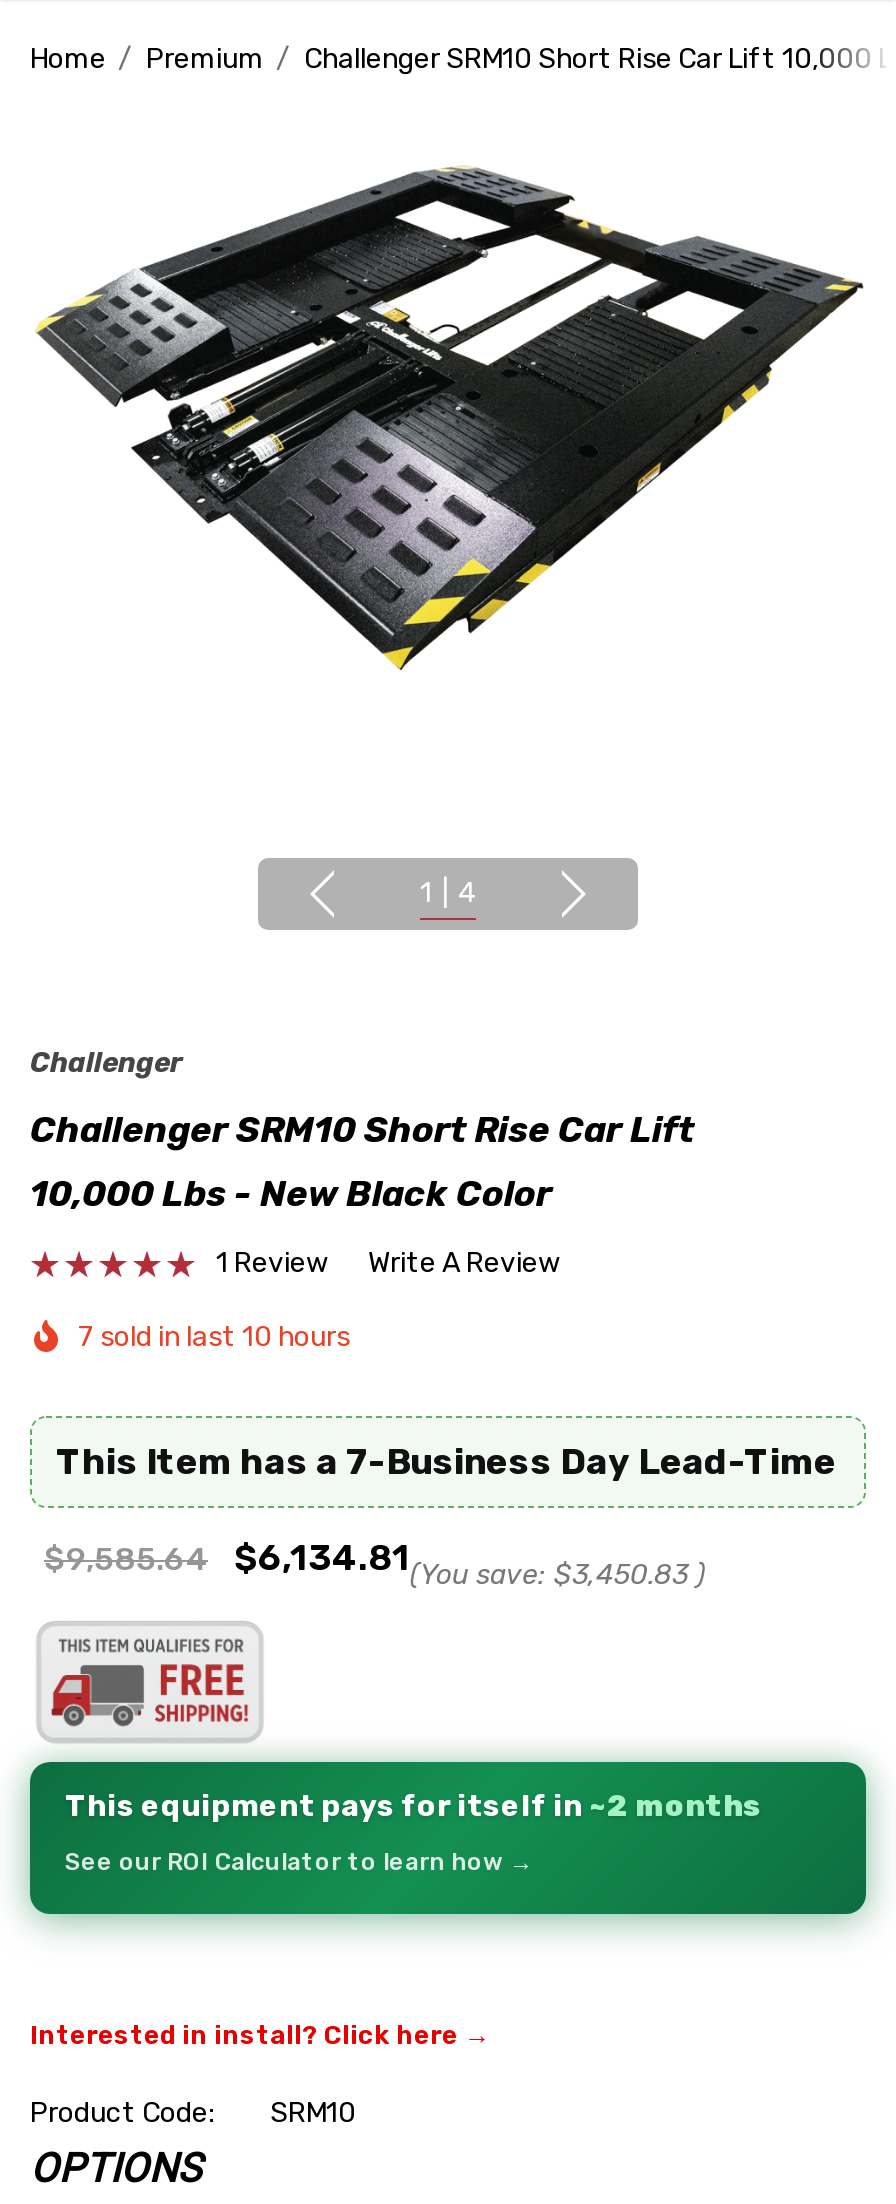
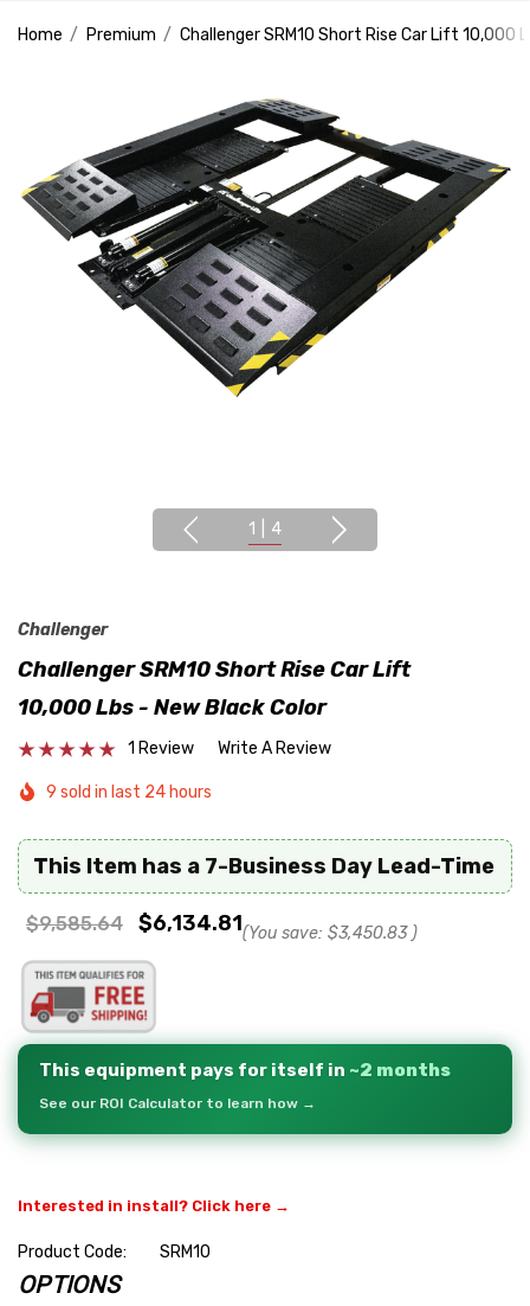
[78,1320,350,1354] 7 sold in last 10 hours -> [46,782,212,802] 9 sold in last 24 hours

